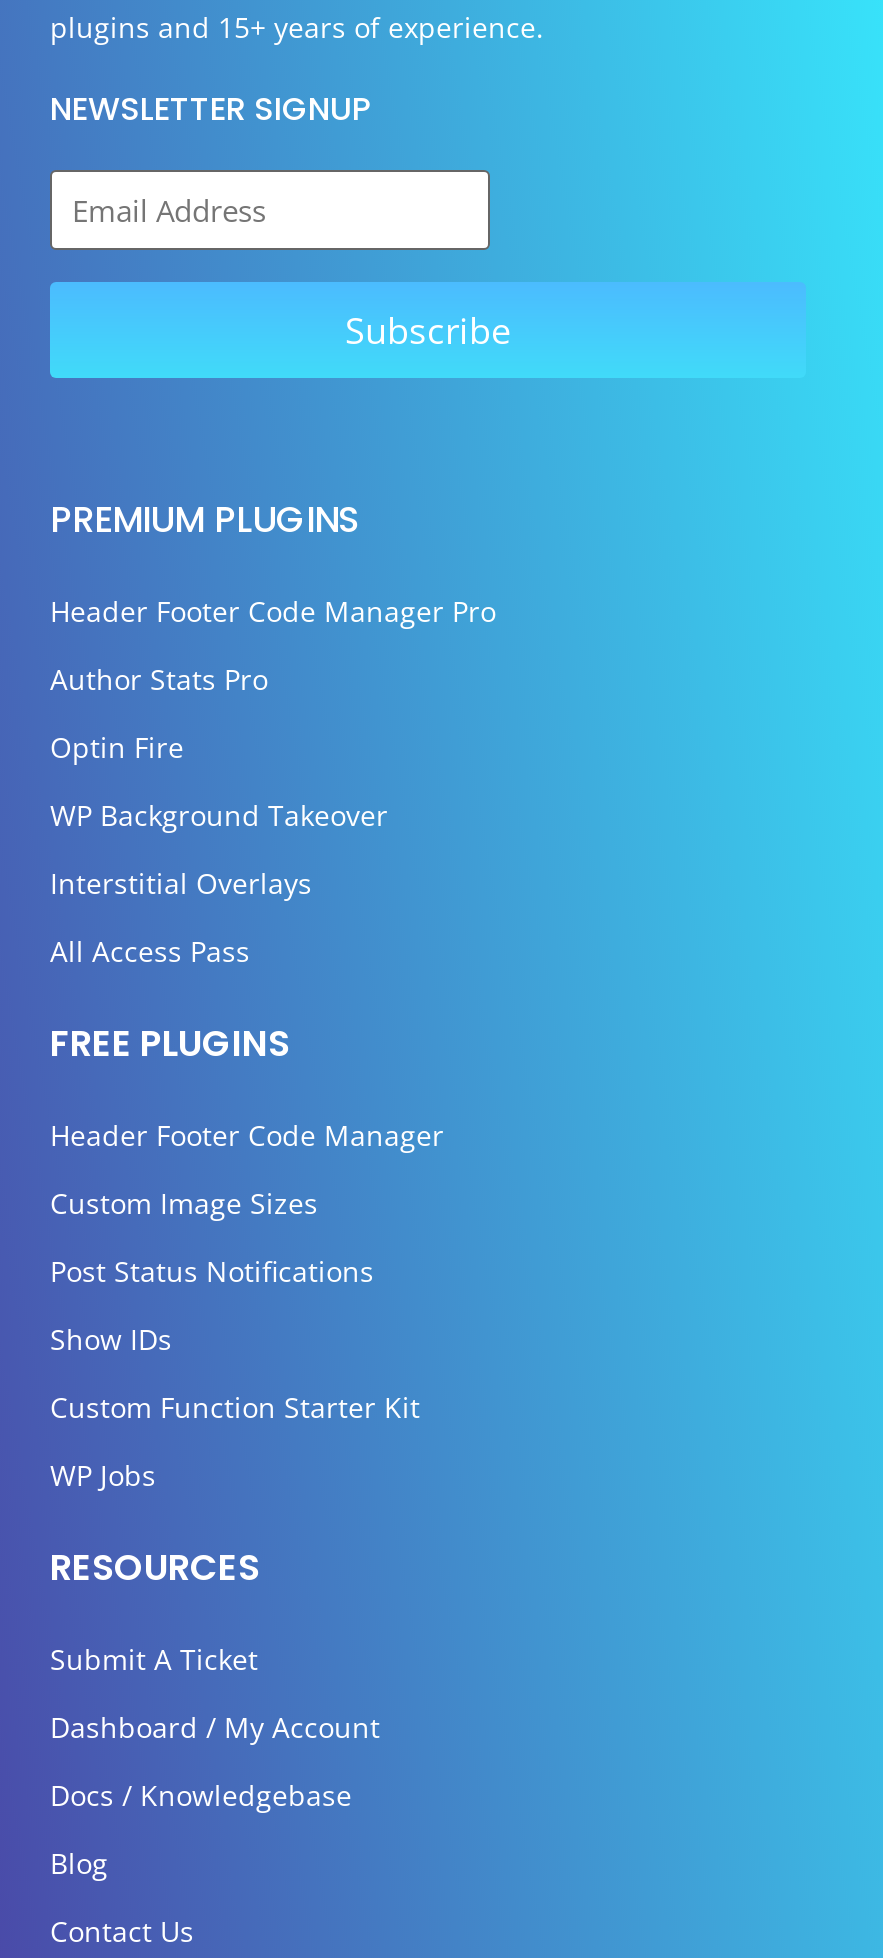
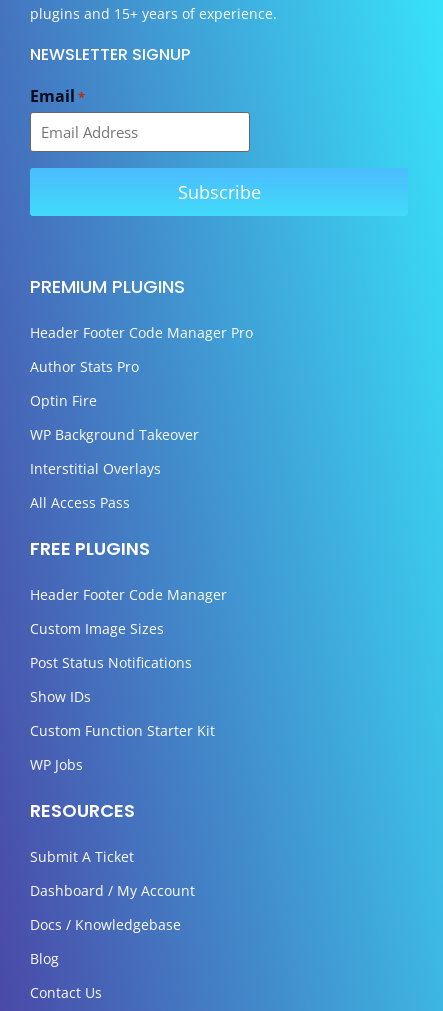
none -> [30,85,85,107] Email *

